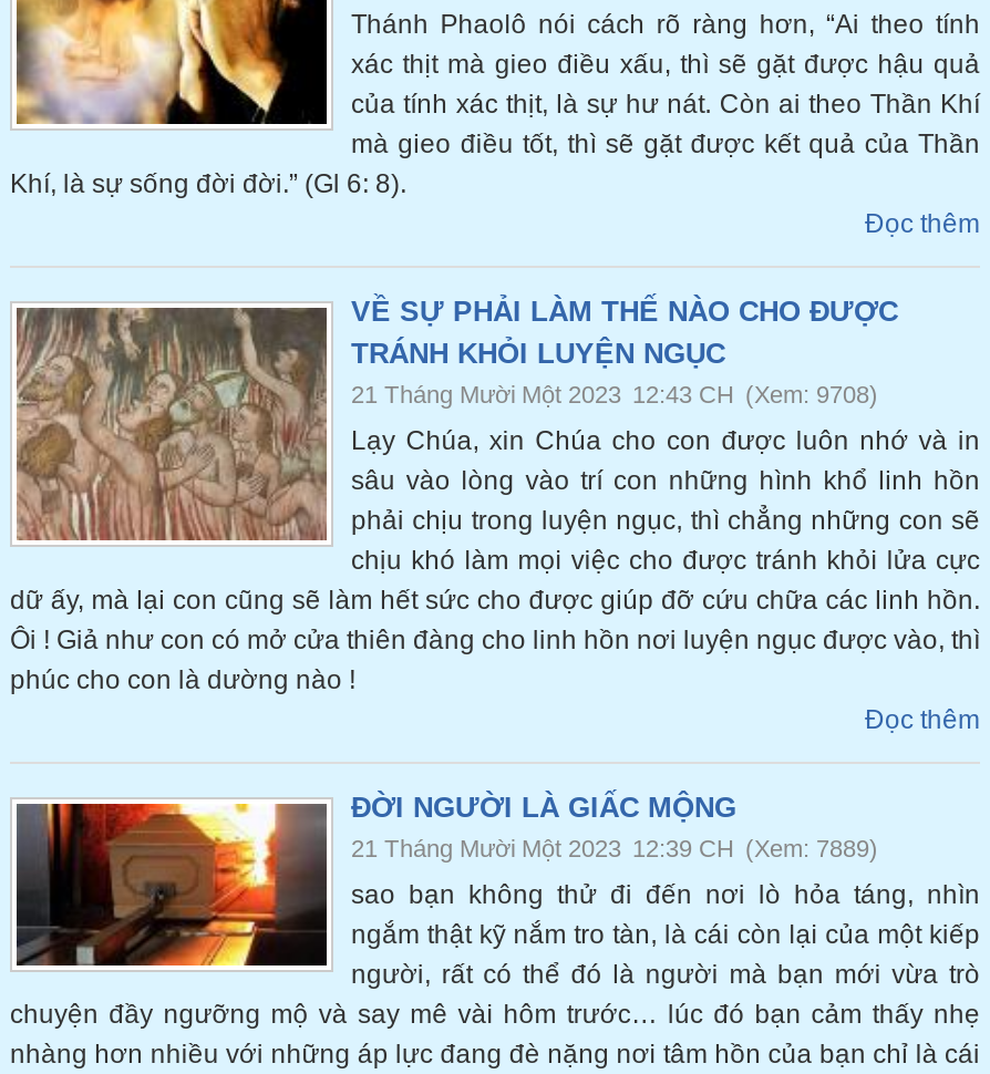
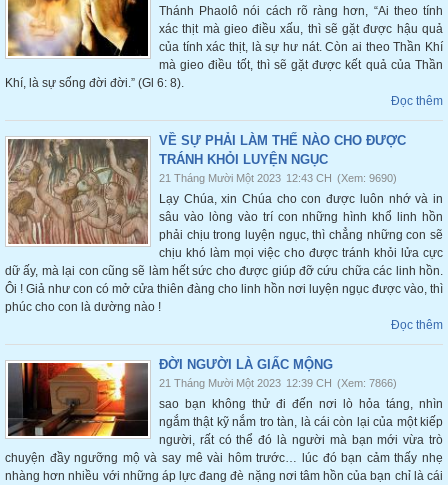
[351,381,878,407] 21 Tháng Mười Một 2023 12:43 CH (Xem: 9708) -> [159,172,397,184] 21 Tháng Mười Một 2023 12:43 CH (Xem: 9690)
[351,835,878,861] 21 Tháng Mười Một 2023 12:39 CH (Xem: 7889) -> [159,377,397,389] 21 Tháng Mười Một 2023 12:39 CH (Xem: 7866)

